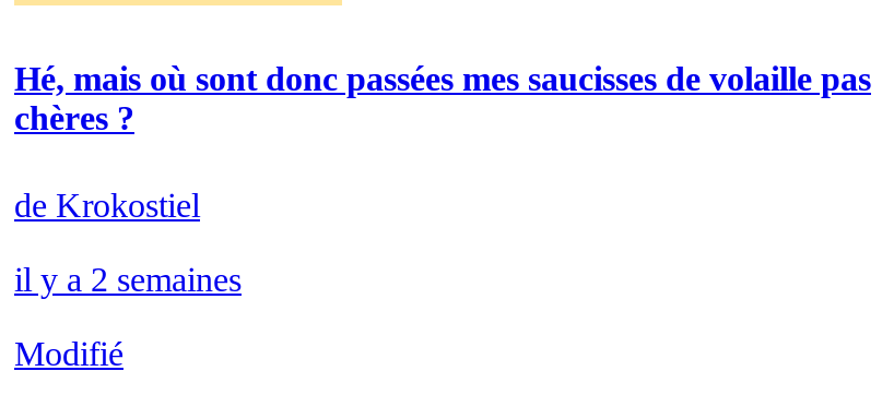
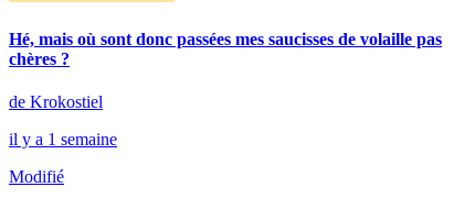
[14,260,242,297] il y a 2 semaines -> [9,130,117,149] il y a 1 semaine

